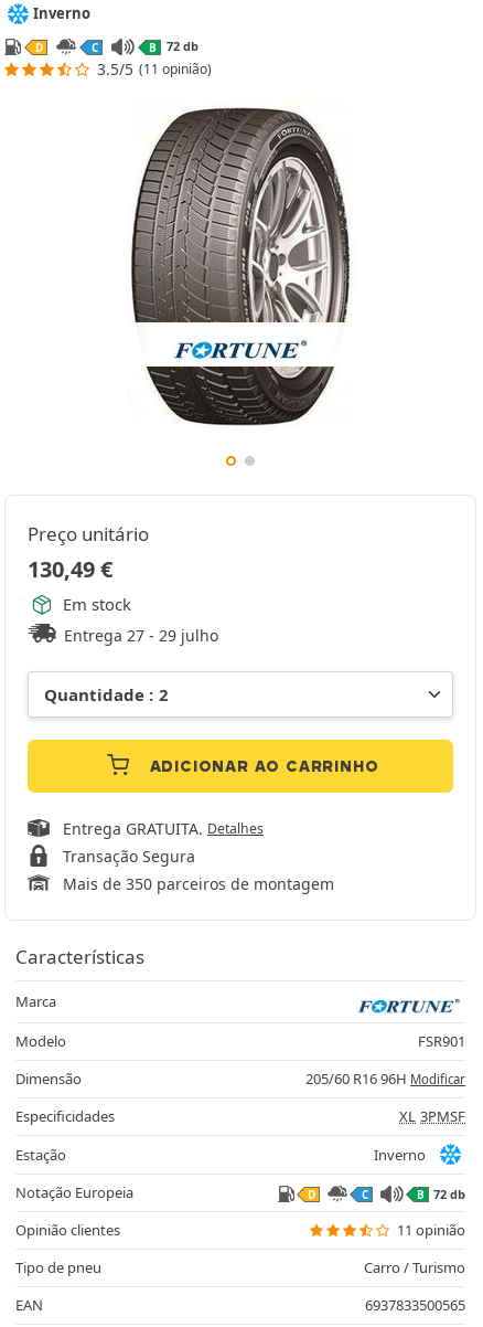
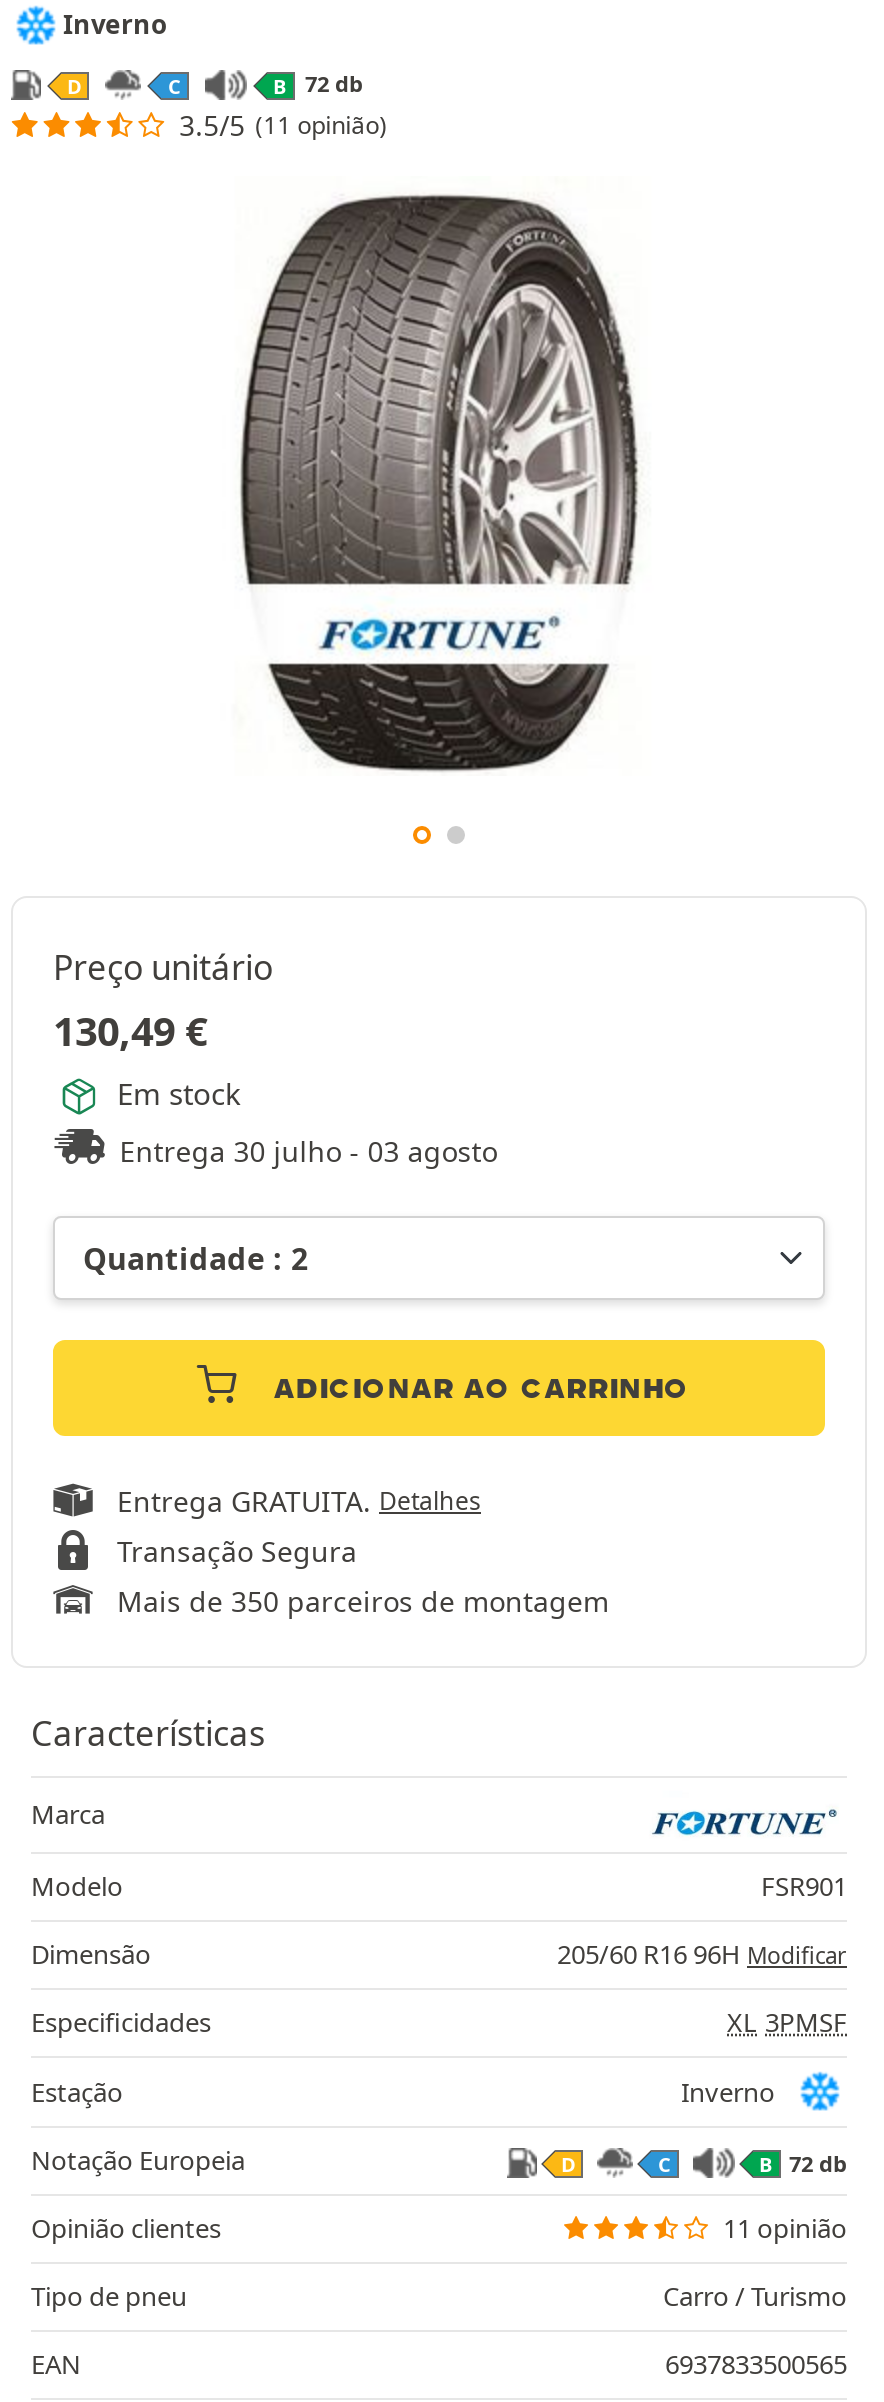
[64,625,219,646] Entrega 27 - 29 julho -> [119,1133,497,1171] Entrega 30 julho - 03 agosto

